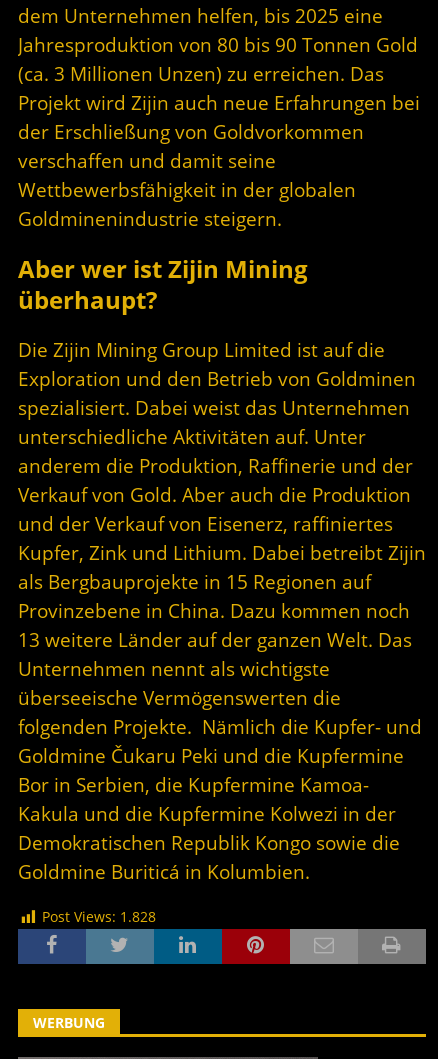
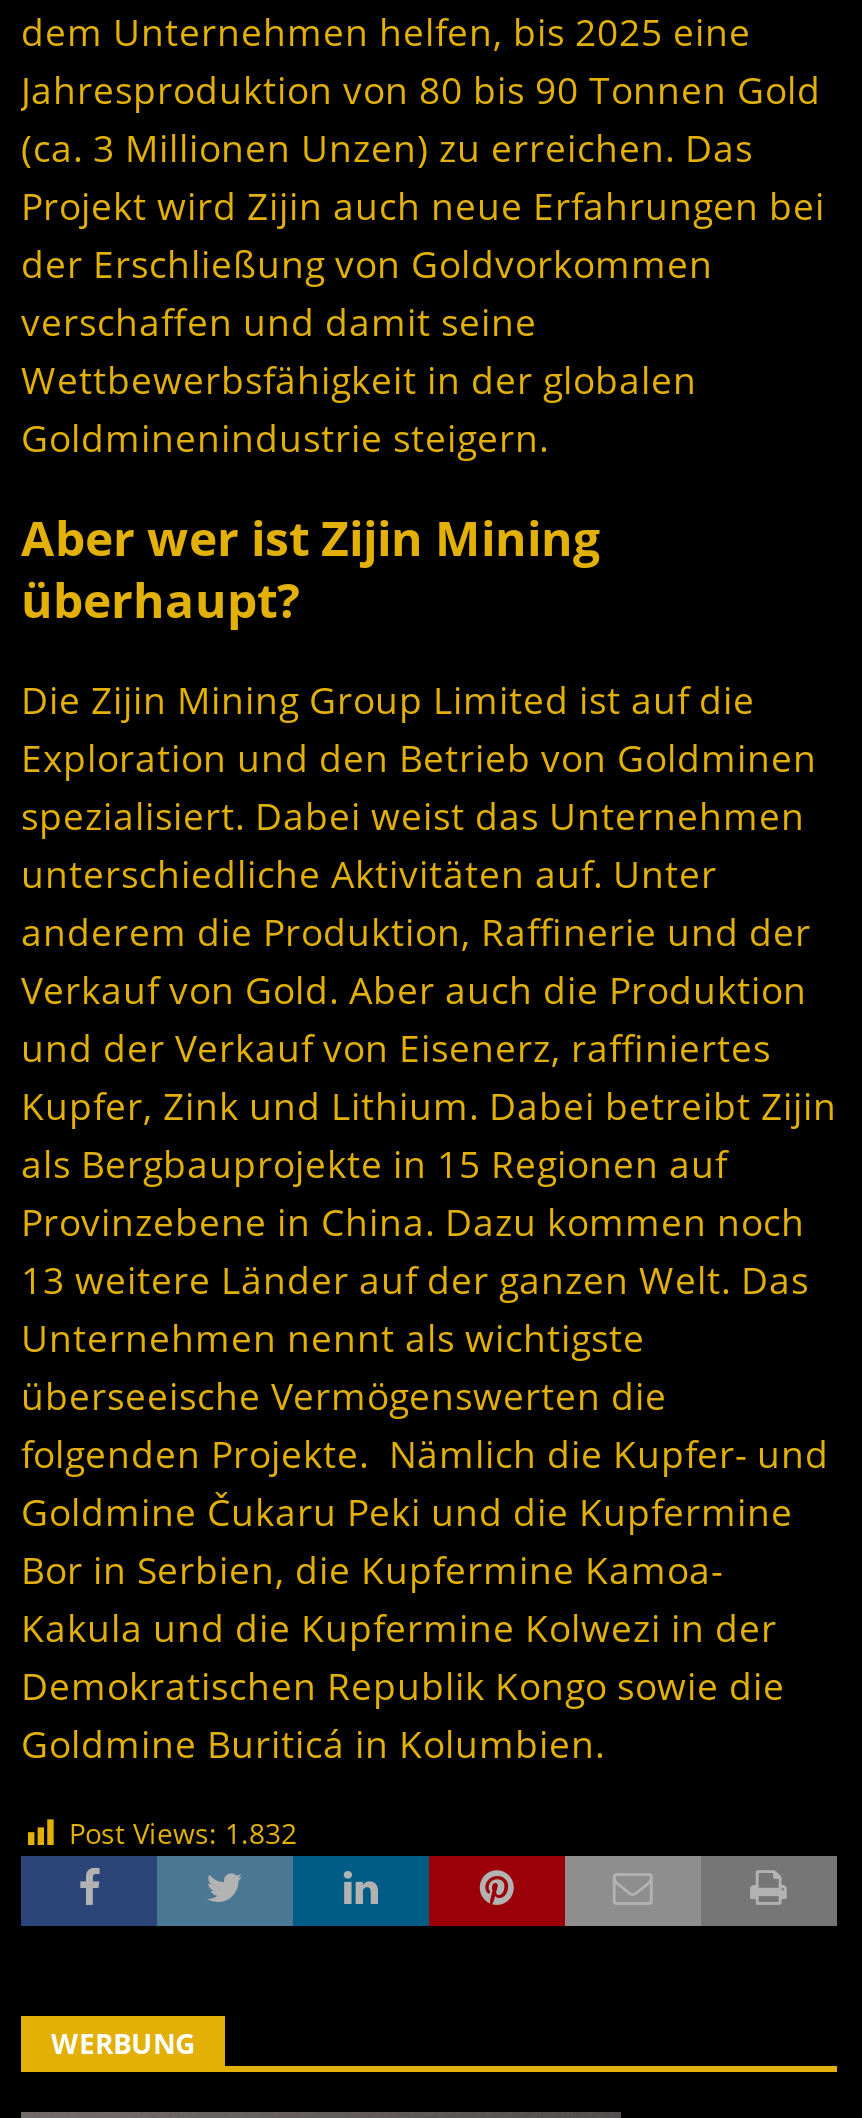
[42,907,156,926] Post Views: 1.828 -> [69,1815,297,1853] Post Views: 1.832

